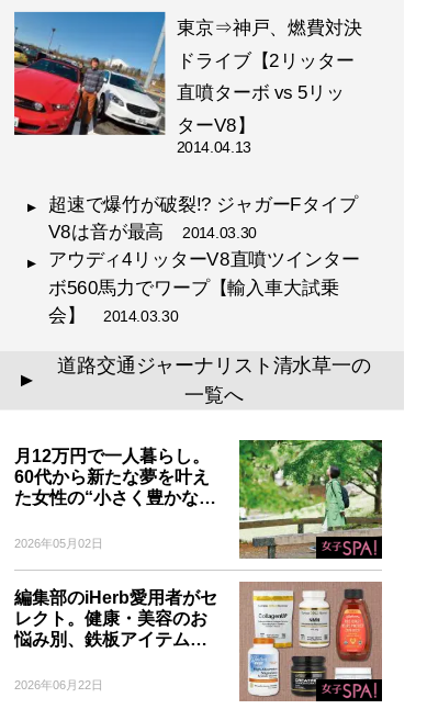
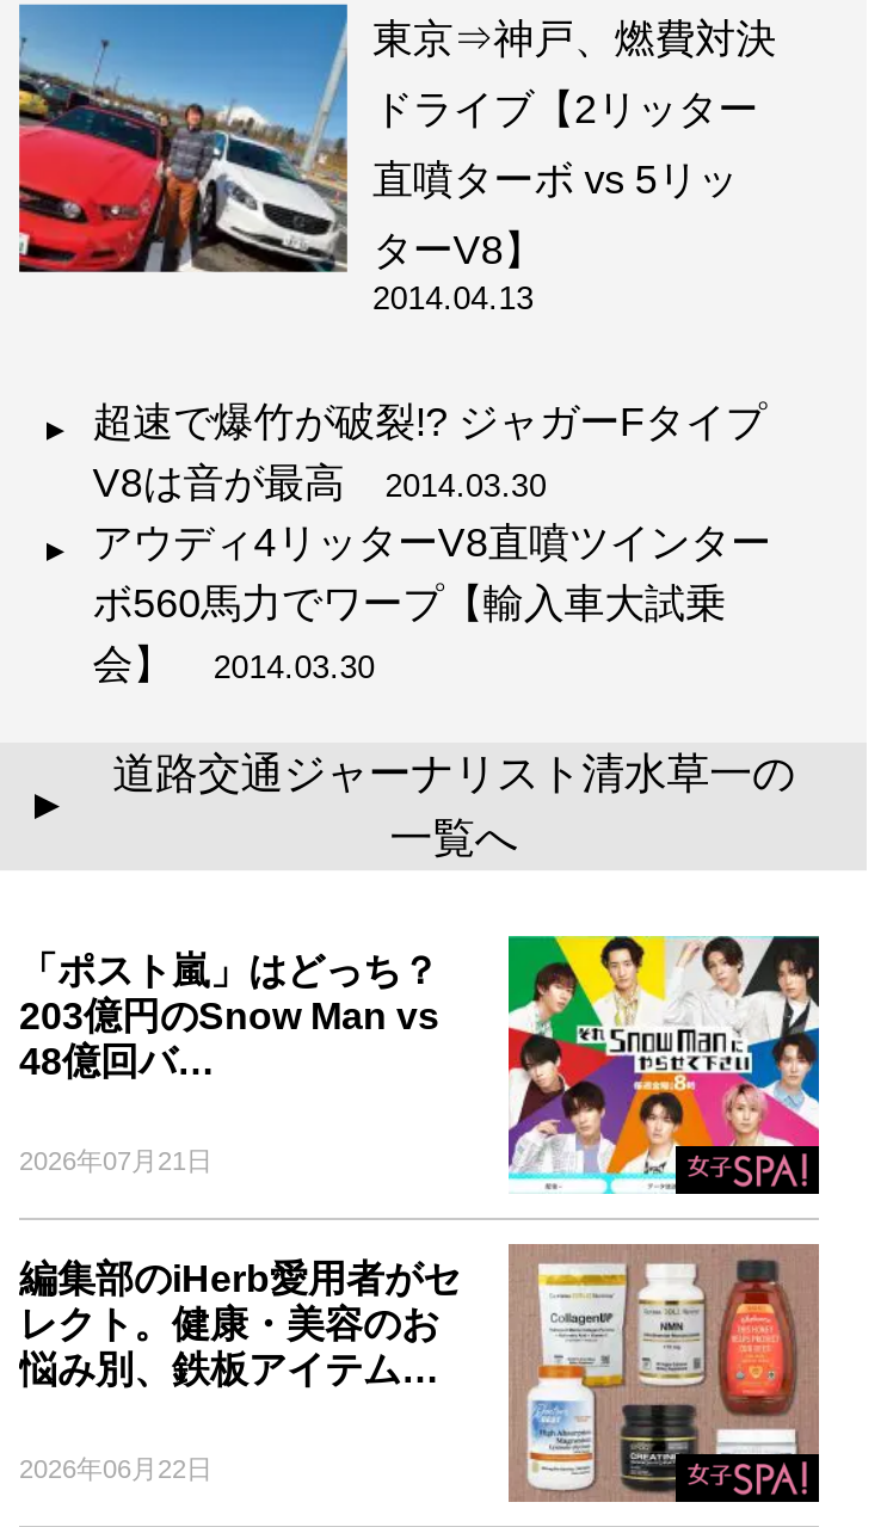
[14,439,383,560] [image] | 月12万円で一人暮らし。 | 60代から新たな夢を叶え | た女性の“小さく豊かな… -> [19,935,821,1197] [image] | 「ポスト嵐」はどっち？ | 203億円のSnow Man vs | 48億回バ…
[14,537,103,550] 2026年05月02日 -> [19,1145,212,1173] 2026年07月21日

